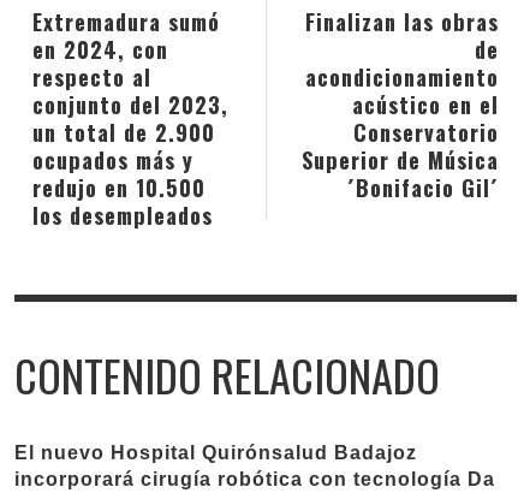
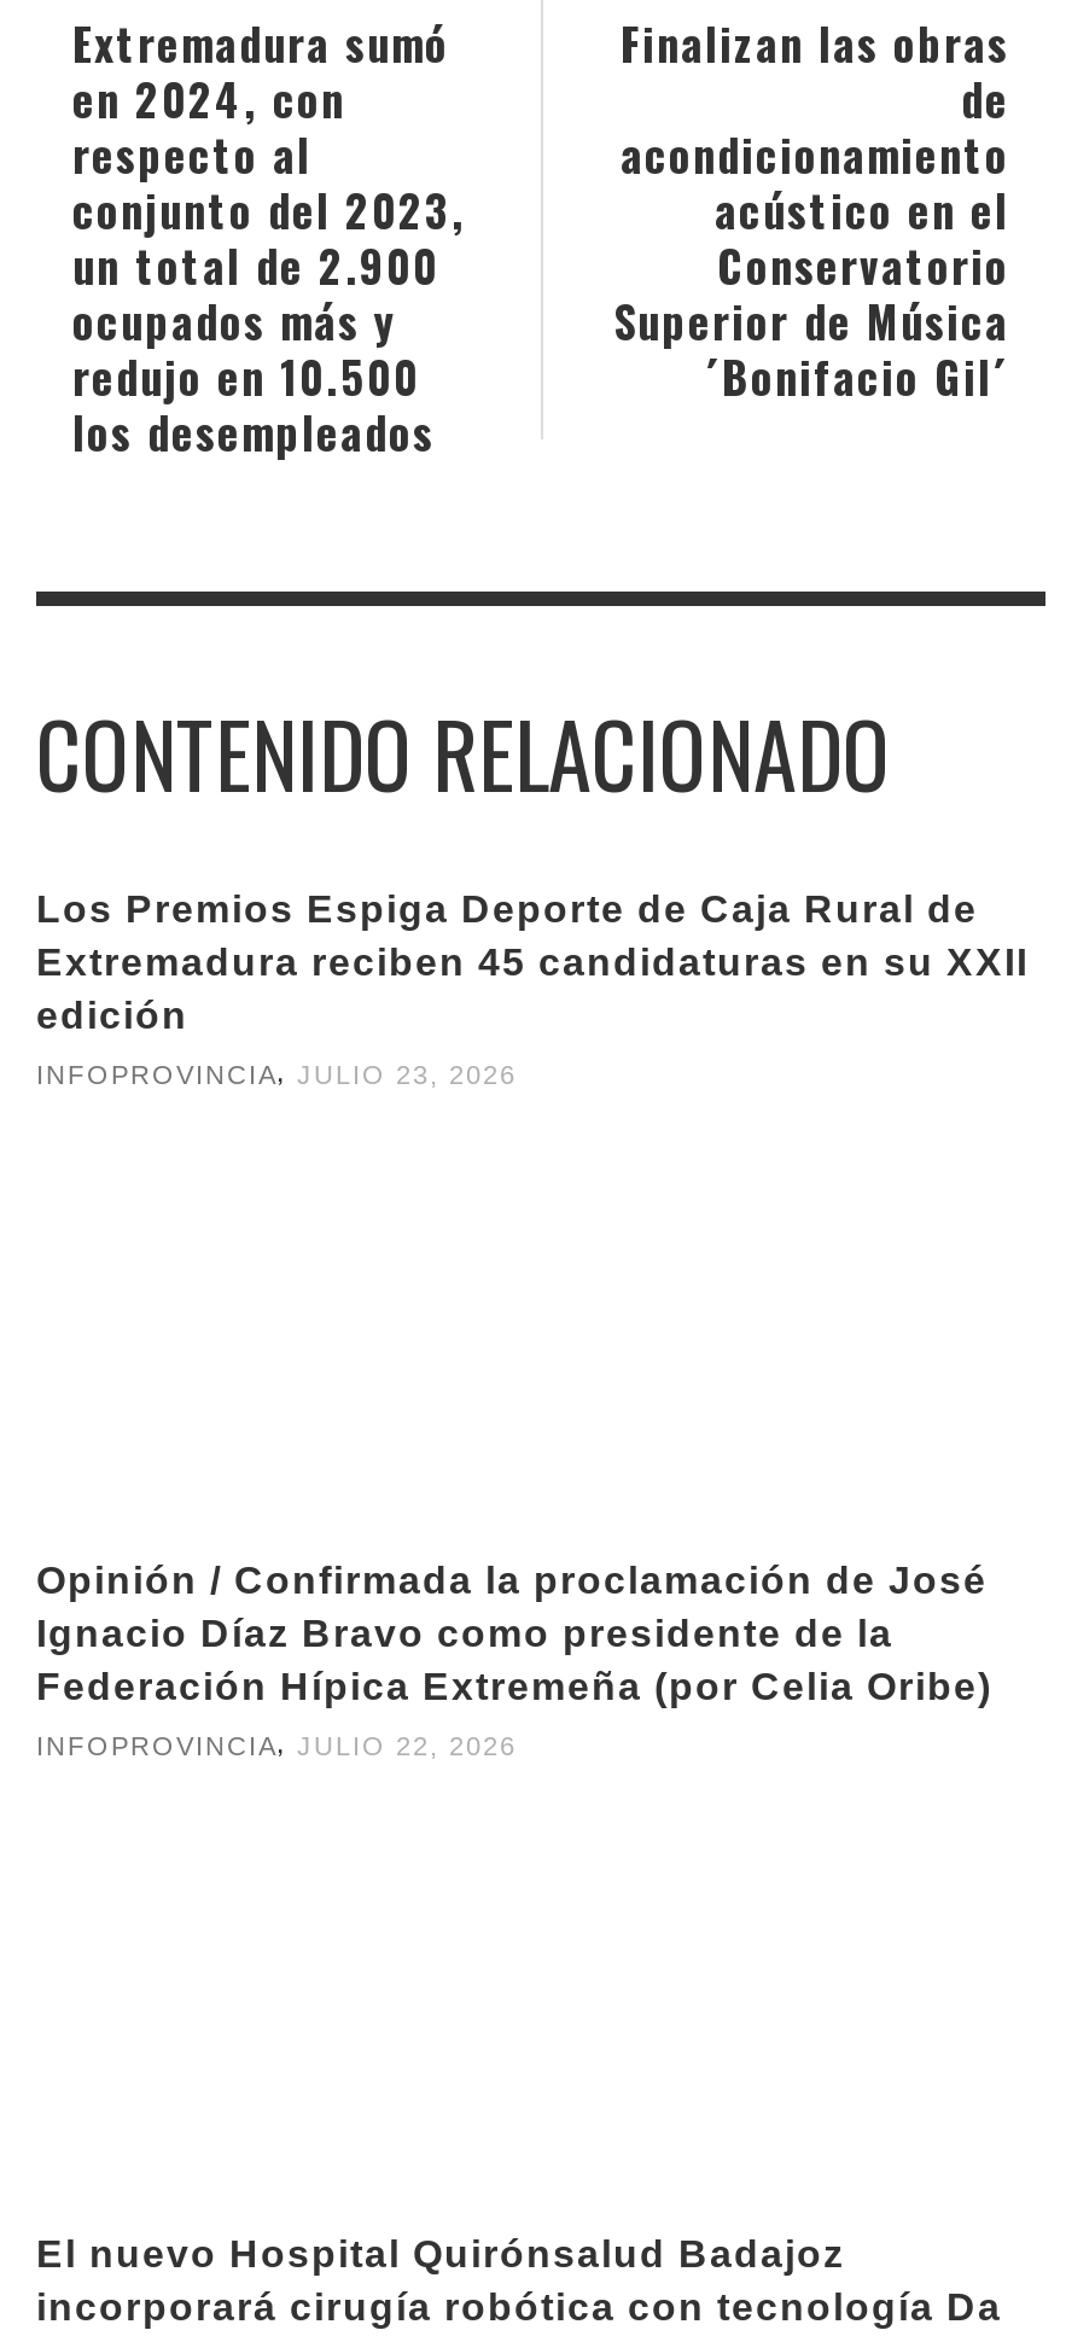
none -> [36,887,1029,1088] Los Premios Espiga Deporte de Caja Rural de | Extremadura reciben 45 candidaturas en su XXII | edición | INFOPROVINCIA, JULIO 23, 2026
none -> [36,1561,992,1761] Opinión / Confirmada la proclamación de José | Ignacio Díaz Bravo como presidente de la | Federación Hípica Extremeña (por Celia Oribe) | INFOPROVINCIA, JULIO 22, 2026

